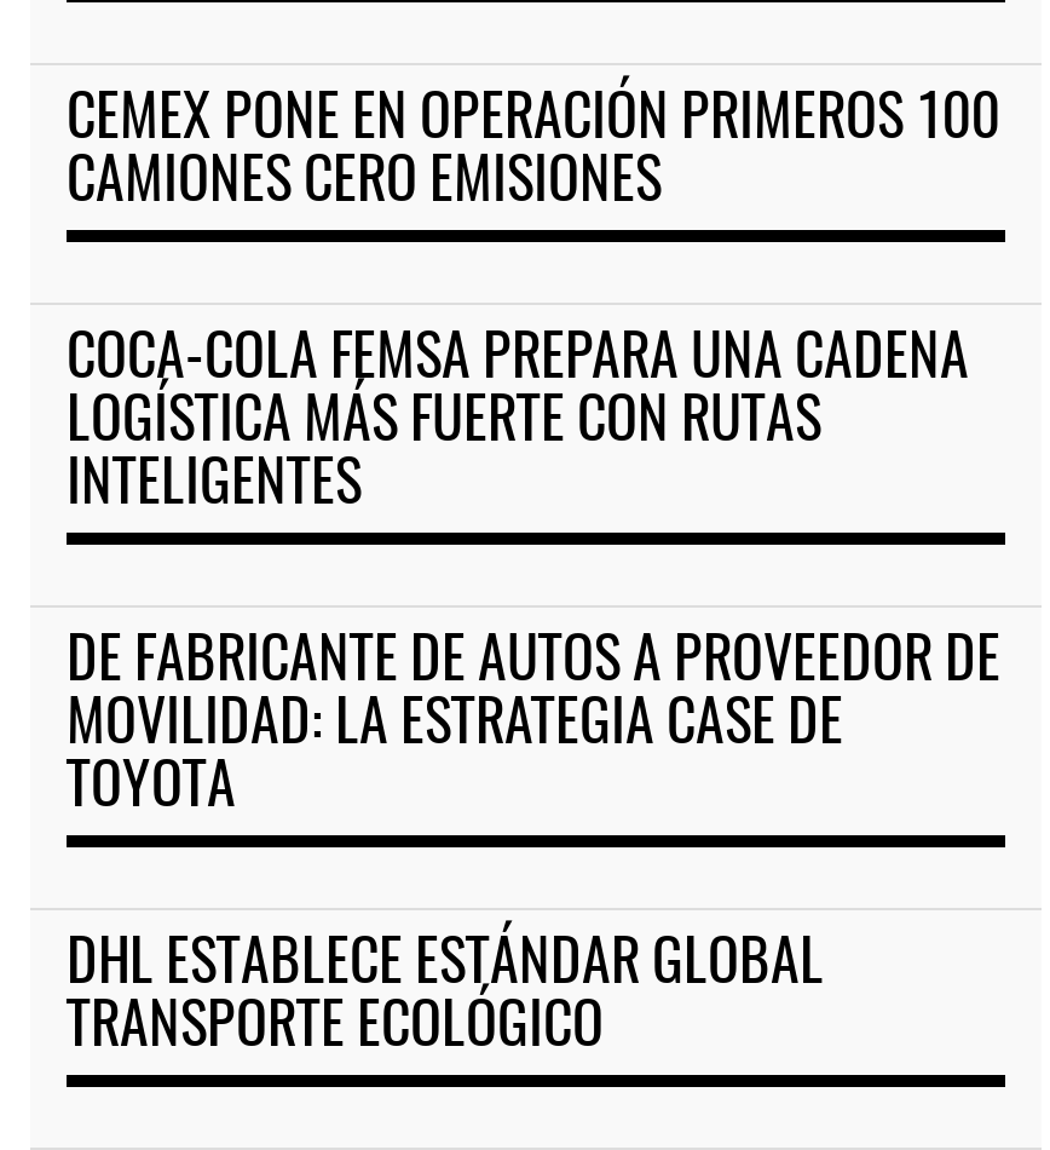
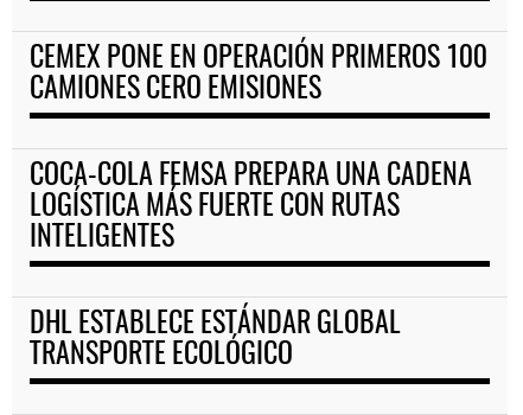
[67,635,1000,819] DE FABRICANTE DE AUTOS A PROVEEDOR DE | MOVILIDAD: LA ESTRATEGIA CASE DE | TOYOTA -> none

